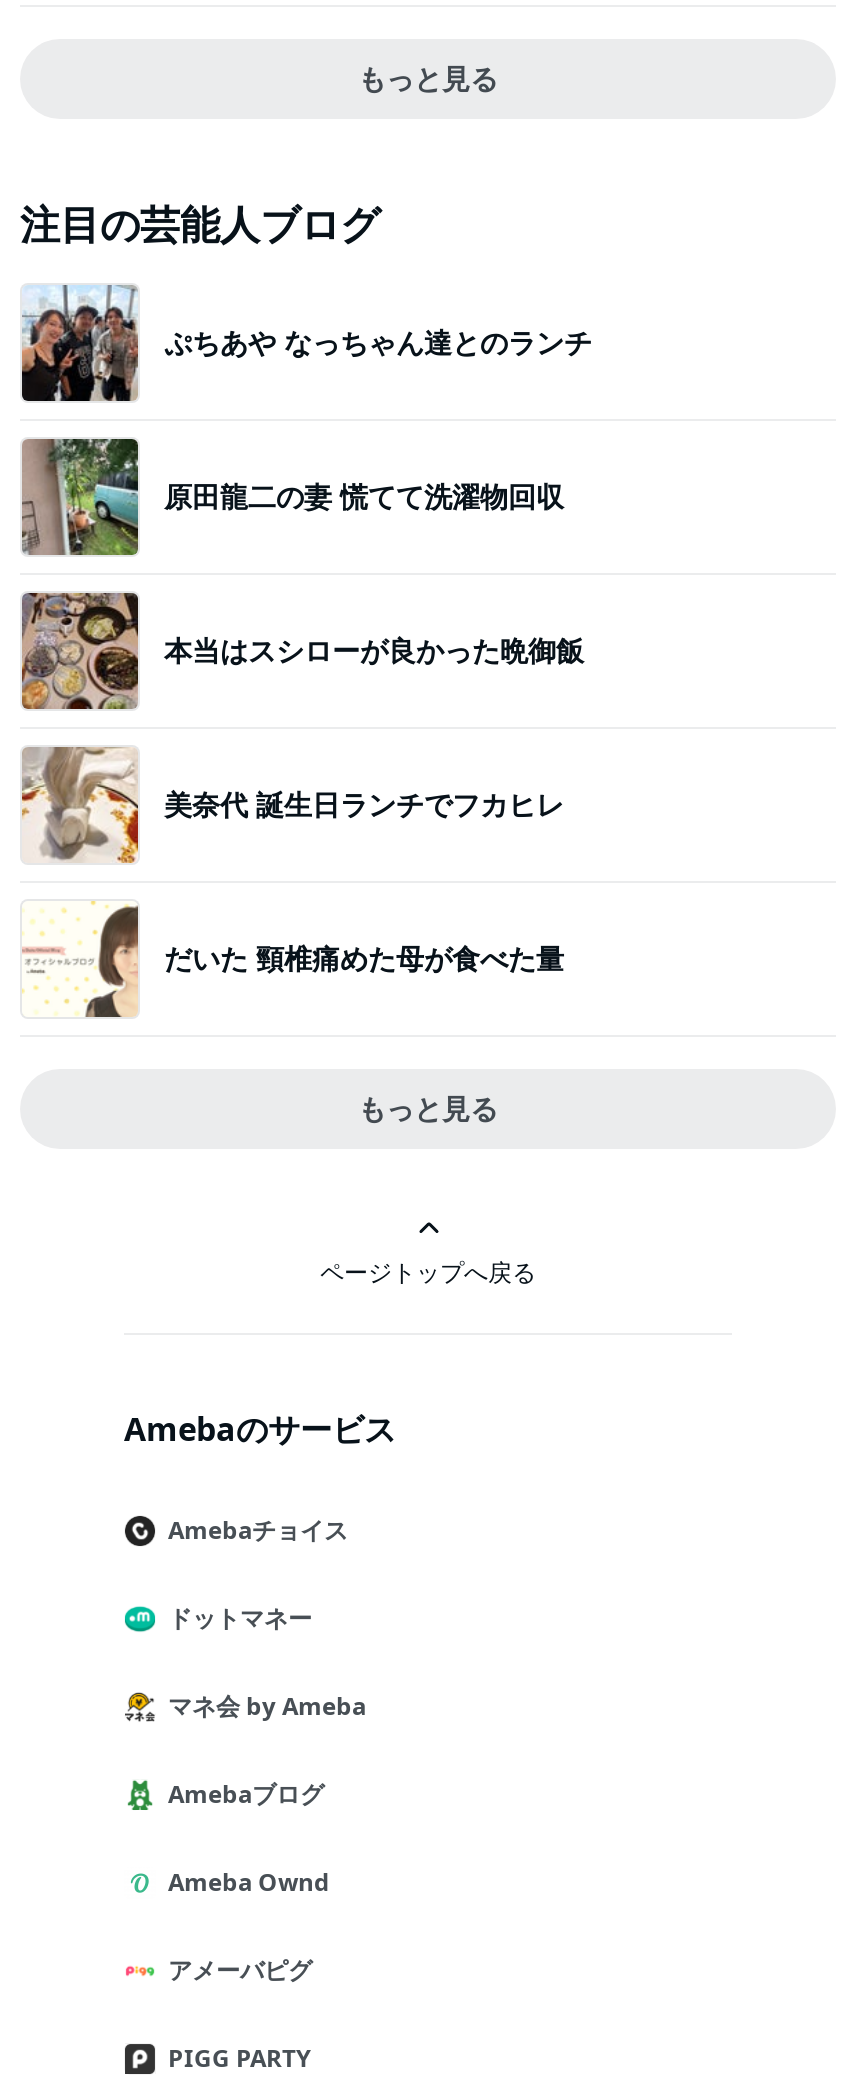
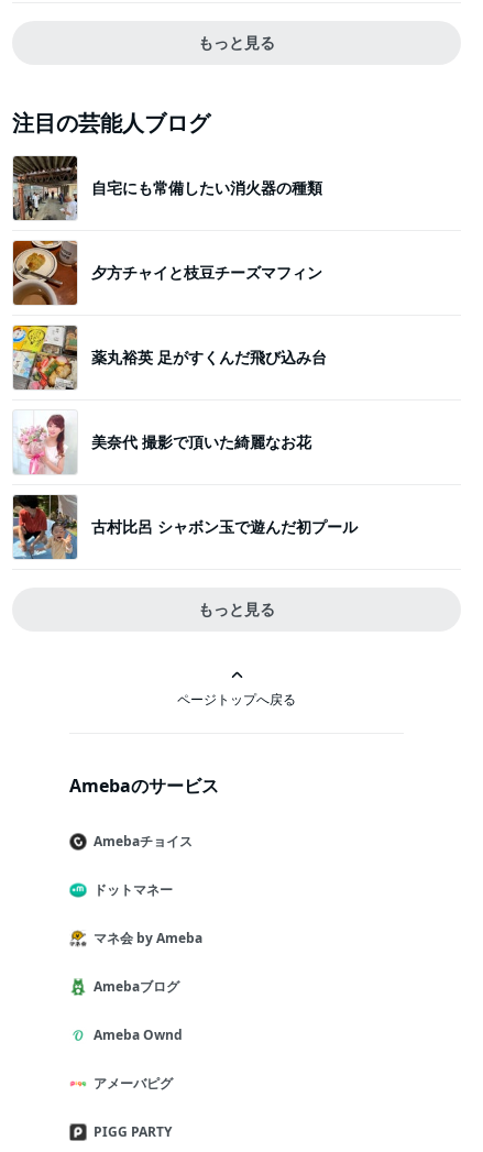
[22,283,592,403] [image] | ぷちあや なっちゃん達とのランチ -> [12,155,322,221] [image] | 自宅にも常備したい消火器の種類
[20,437,564,557] [image] | 原田龍二の妻 慌てて洗濯物回収 -> [12,240,322,306] [image] | 夕方チャイと枝豆チーズマフィン
[20,591,584,711] [image] | 本当はスシローが良かった晩御飯 -> [12,325,327,391] [image] | 薬丸裕英 足がすくんだ飛び込み台
[20,745,564,865] [image] | 美奈代 誕生日ランチでフカヒレ -> [13,410,311,474] [image] | 美奈代 撮影で頂いた綺麗なお花
[22,901,564,1019] [image] | だいた 頸椎痛めた母が食べた量 -> [12,494,358,560] [image] | 古村比呂 シャボン玉で遊んだ初プール

